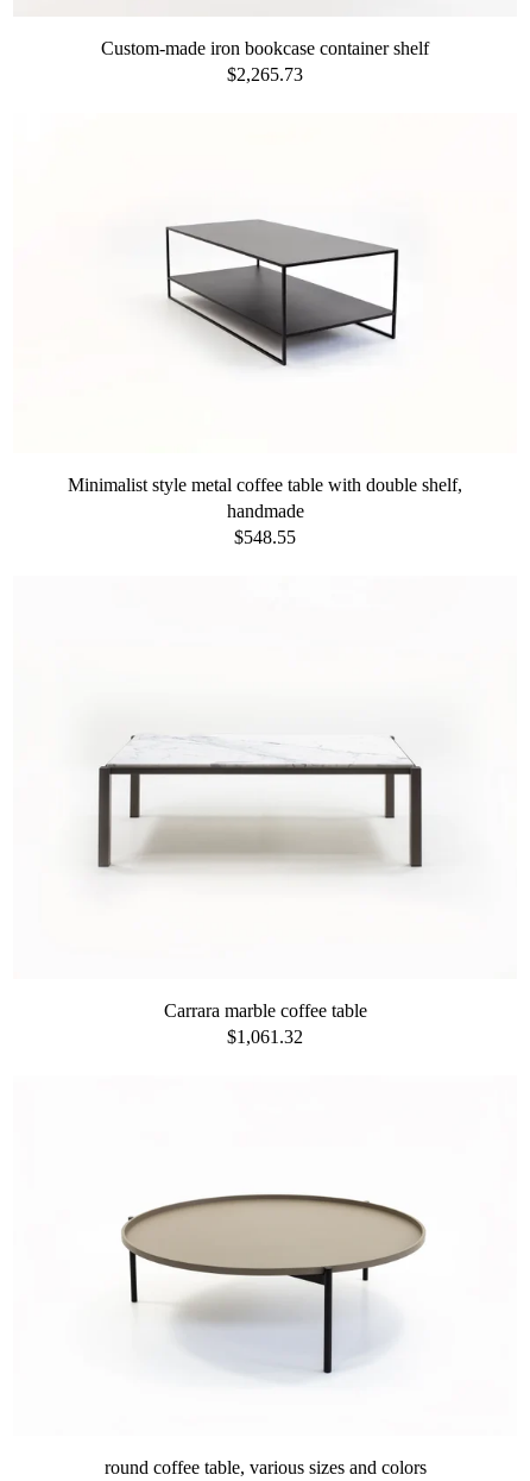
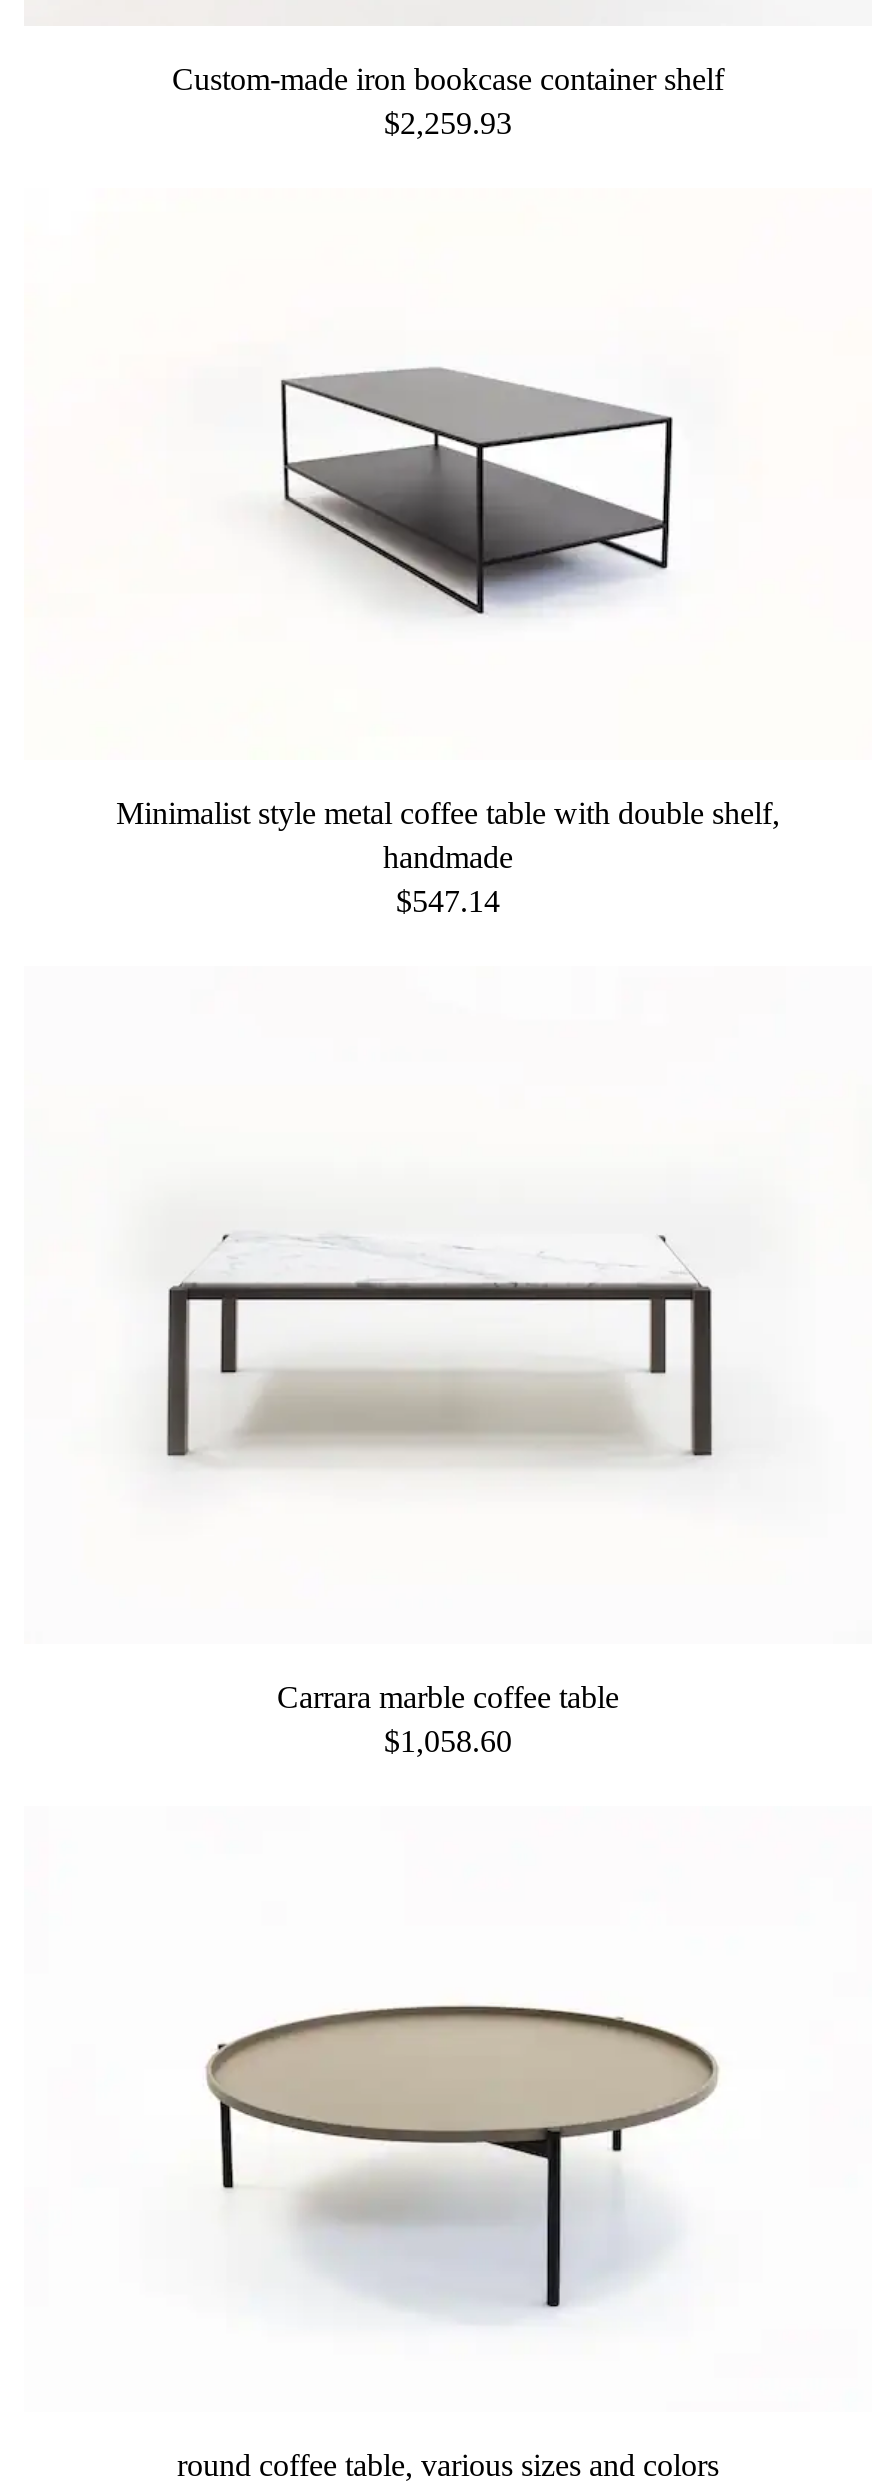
[227,64,303,84] $2,265.73 -> [384,106,512,140] $2,259.93
[234,526,296,547] $548.55 -> [396,883,500,917] $547.14
[227,1026,303,1047] $1,061.32 -> [384,1724,512,1758] $1,058.60

